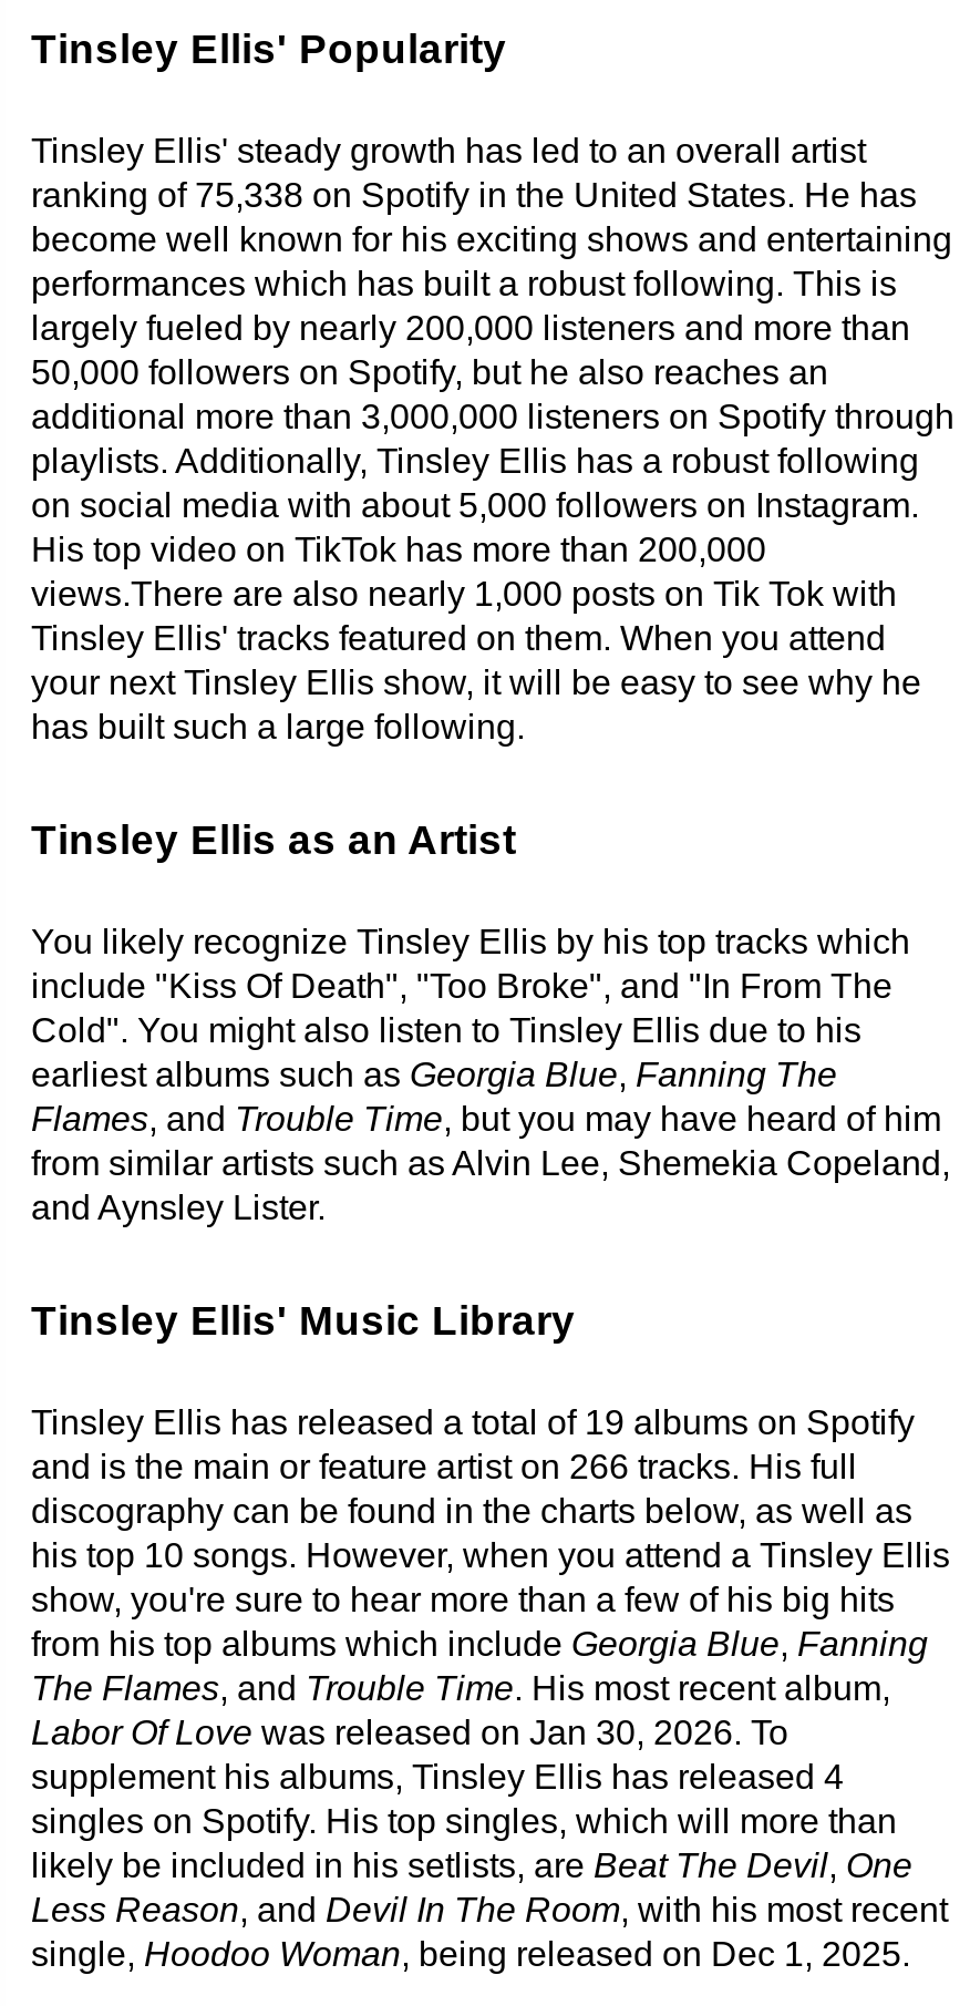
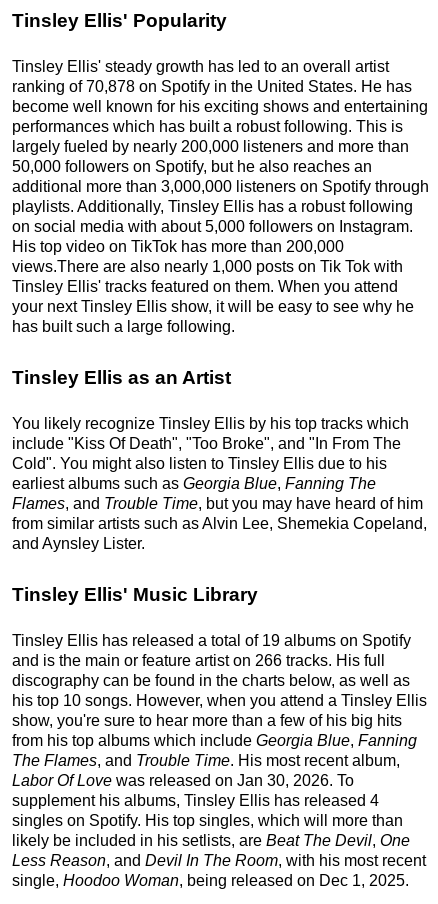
[31,175,917,213] ranking of 75,338 on Spotify in the United States. He has -> [12,77,412,94] ranking of 70,878 on Spotify in the United States. He has

